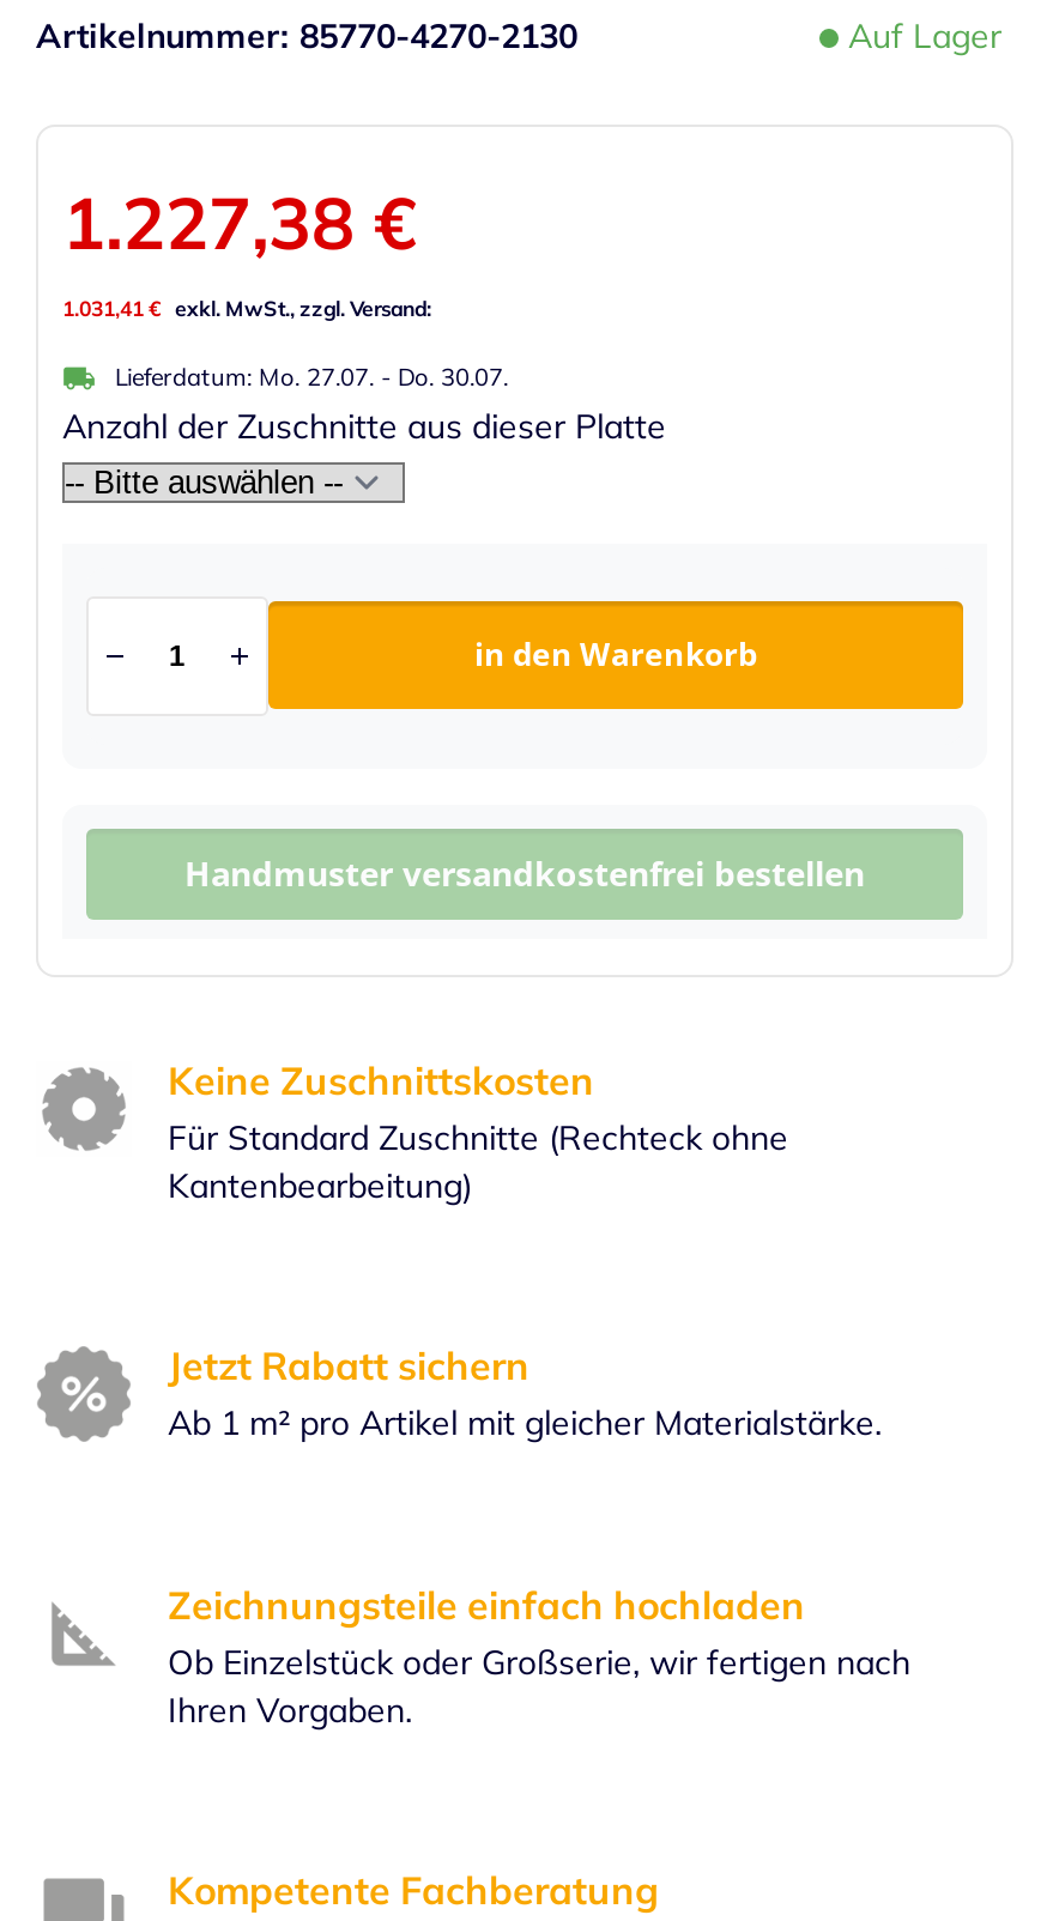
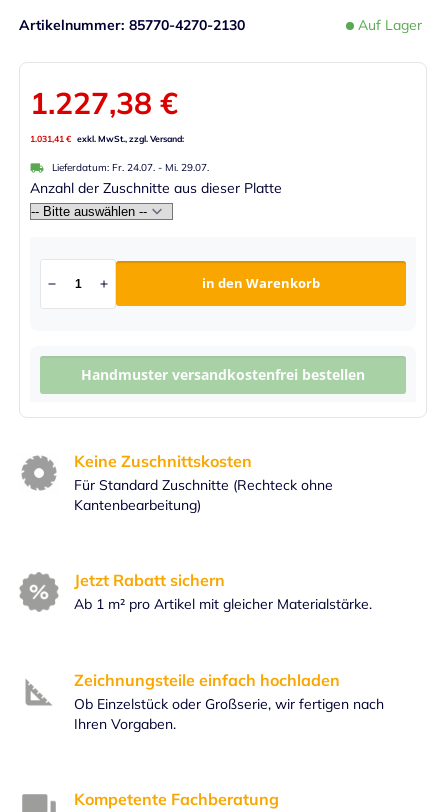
[108,360,508,392] Lieferdatum: Mo. 27.07. - Do. 30.07. -> [49,160,209,173] Lieferdatum: Fr. 24.07. - Mi. 29.07.

